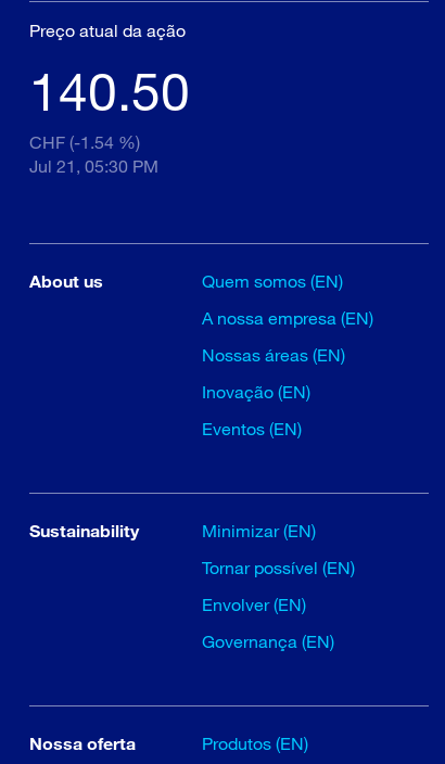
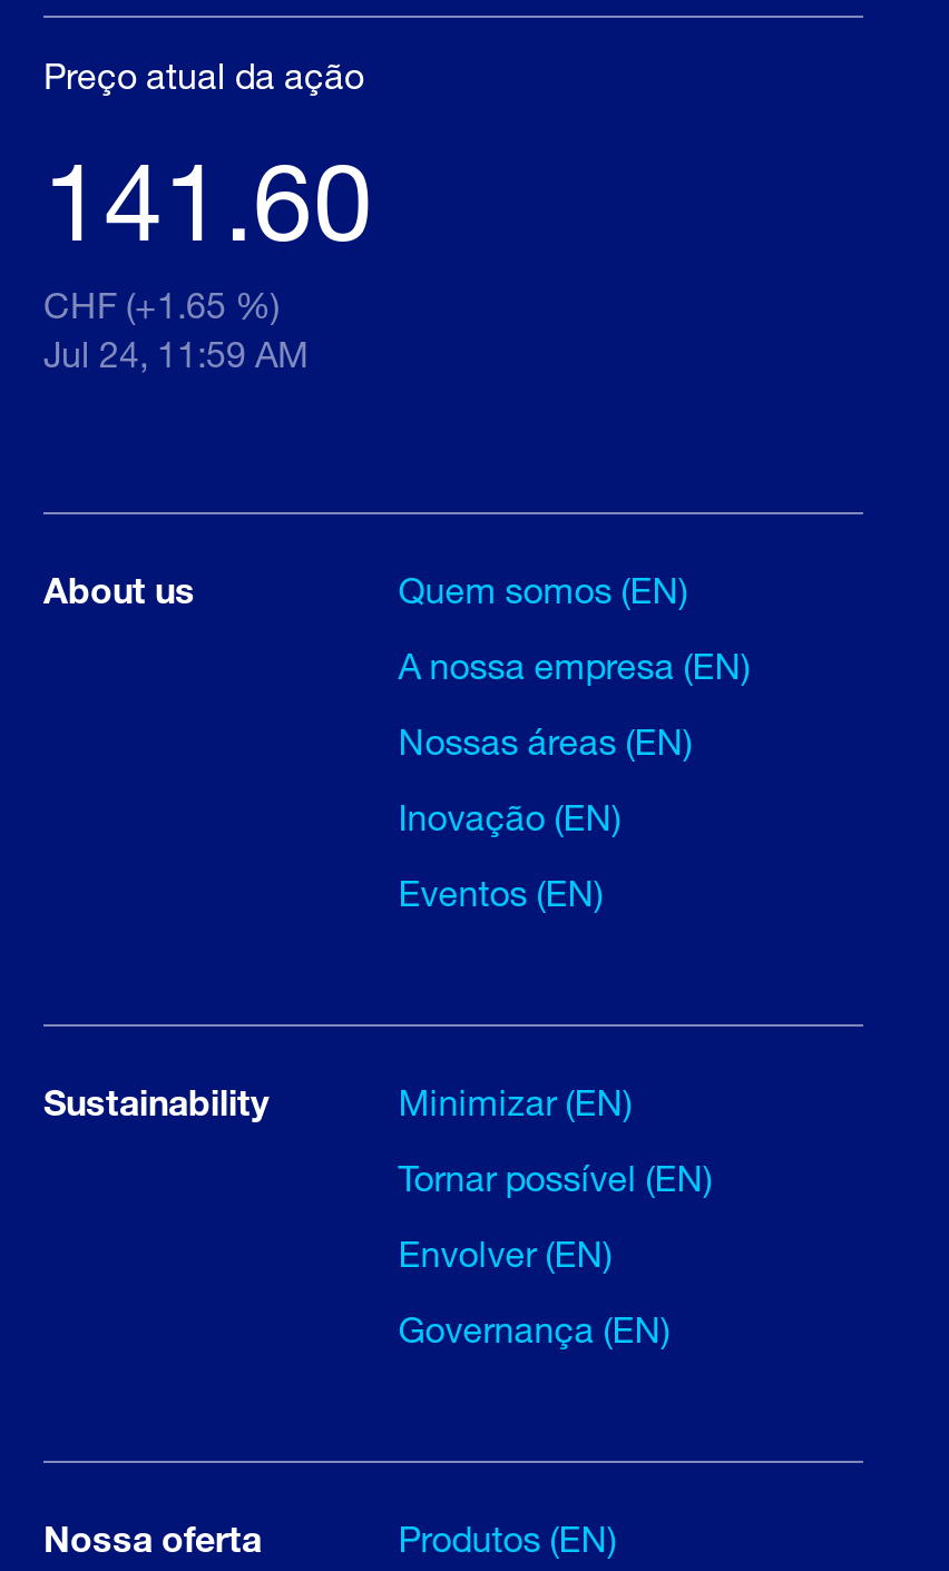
[29,58,190,121] 140.50 -> [43,133,373,262] 141.60
[29,131,140,152] CHF (-1.54 %) -> [43,282,280,324] CHF (+1.65 %)
[29,155,158,175] Jul 21, 05:30 PM -> [43,331,309,373] Jul 24, 11:59 AM

